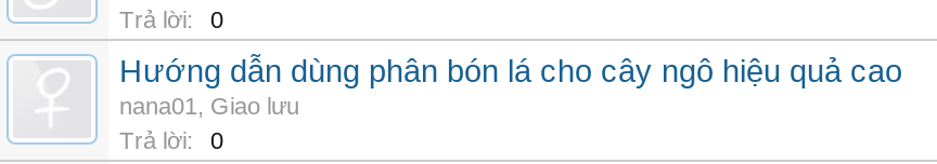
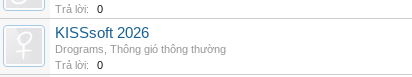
[119,54,902,119] Hướng dẫn dùng phân bón lá cho cây ngô hiệu quả cao | nana01, Giao lưu -> [55,25,226,55] KISSsoft 2026 | Drograms, Thông gió thông thường

